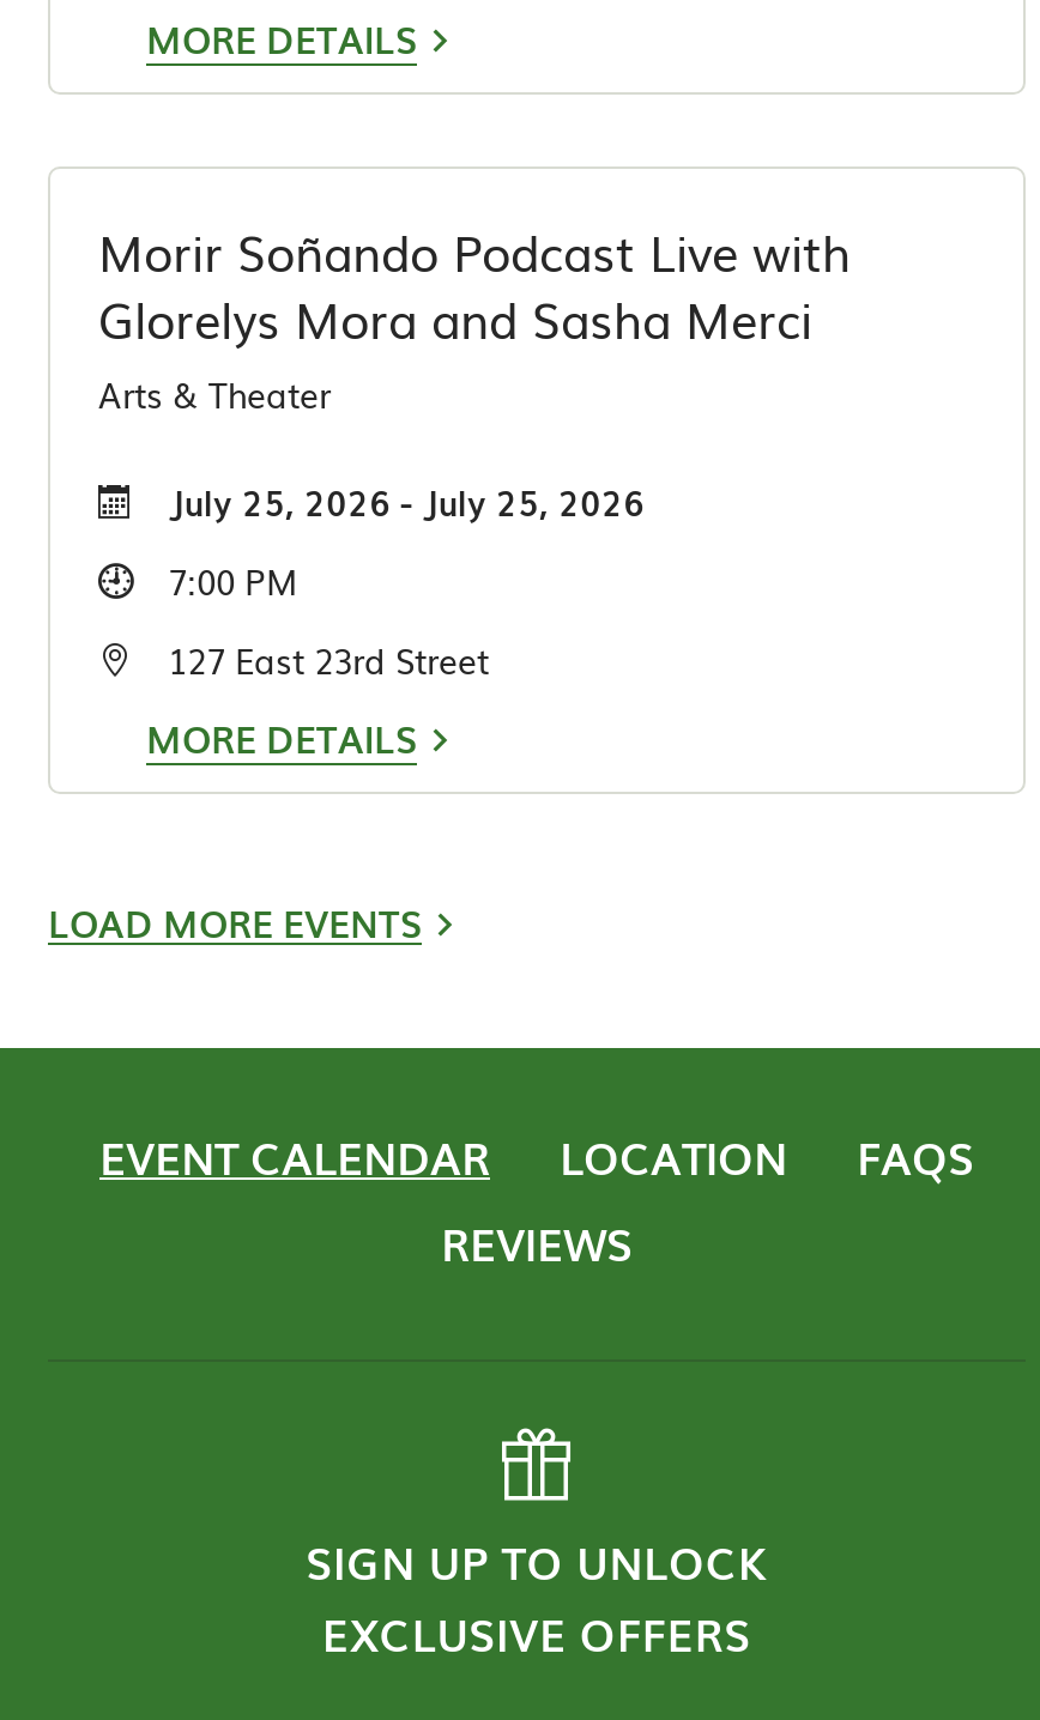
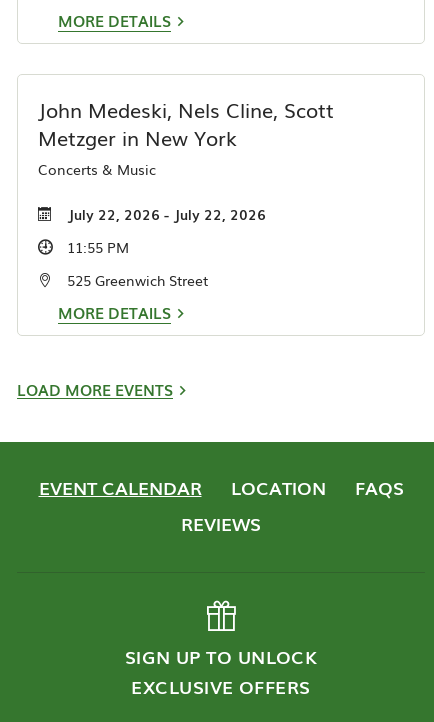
[98,214,851,418] Morir Soñando Podcast Live with | Glorelys Mora and Sasha Merci | Arts & Theater -> [38,94,334,179] John Medeski, Nels Cline, Scott | Metzger in New York | Concerts & Music
[168,477,645,525] July 25, 2026 - July 25, 2026 -> [67,203,266,223] July 22, 2026 - July 22, 2026
[168,556,297,604] 7:00 PM -> [67,236,129,256] 11:55 PM
[168,635,489,683] 127 East 23rd Street -> [67,269,208,289] 525 Greenwich Street

